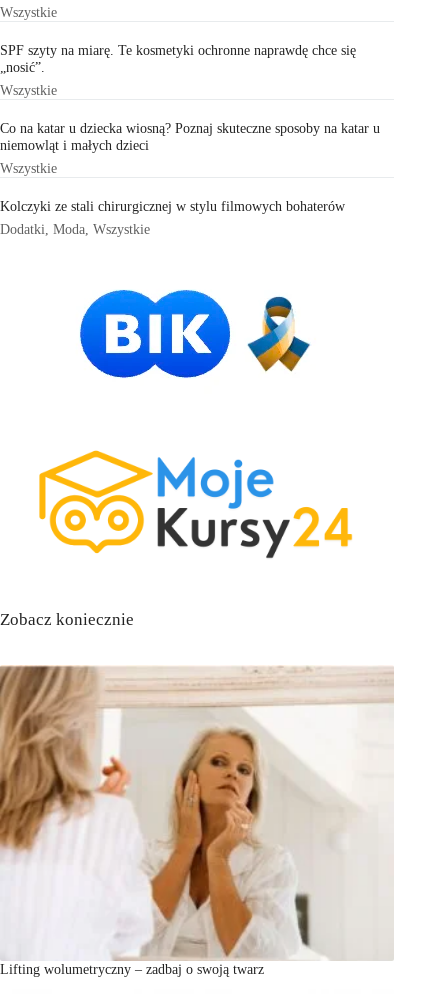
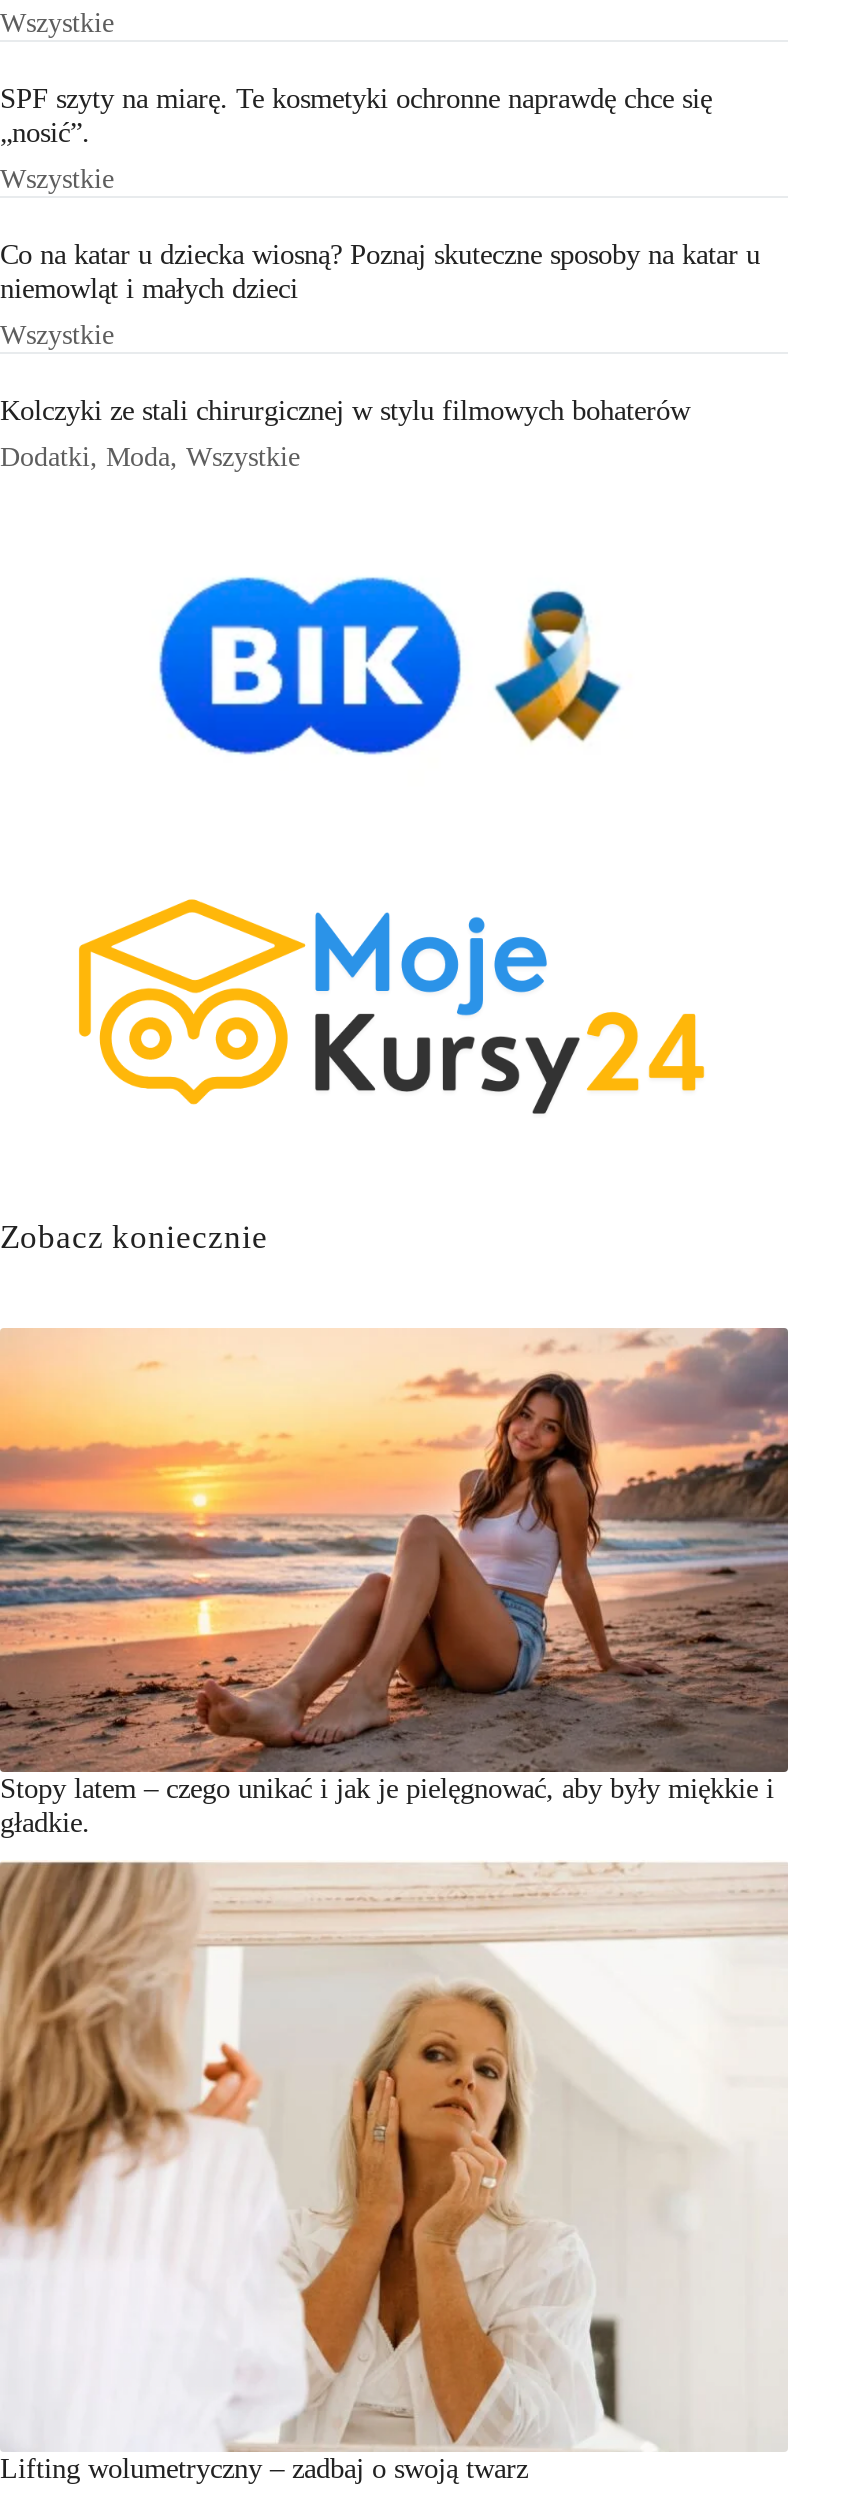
none -> [0,1328,790,1838] [image] | Stopy latem – czego unikać i jak je pielęgnować, aby były miękkie i | gładkie.

